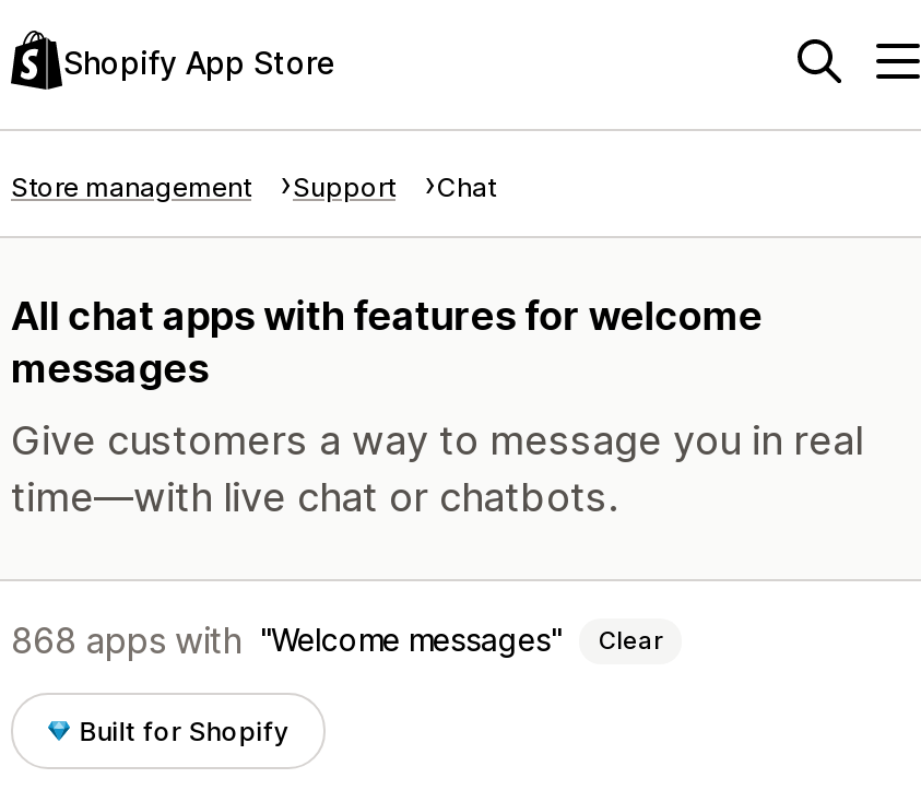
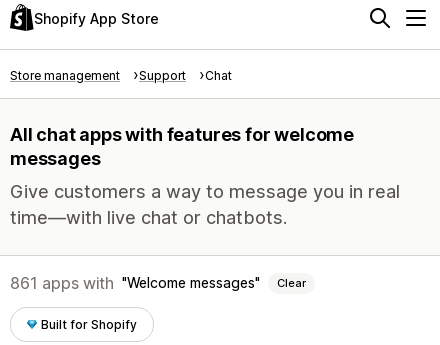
[11,618,662,662] 868 apps with Welcome messages Clear -> [10,273,306,293] 861 apps with Welcome messages Clear

